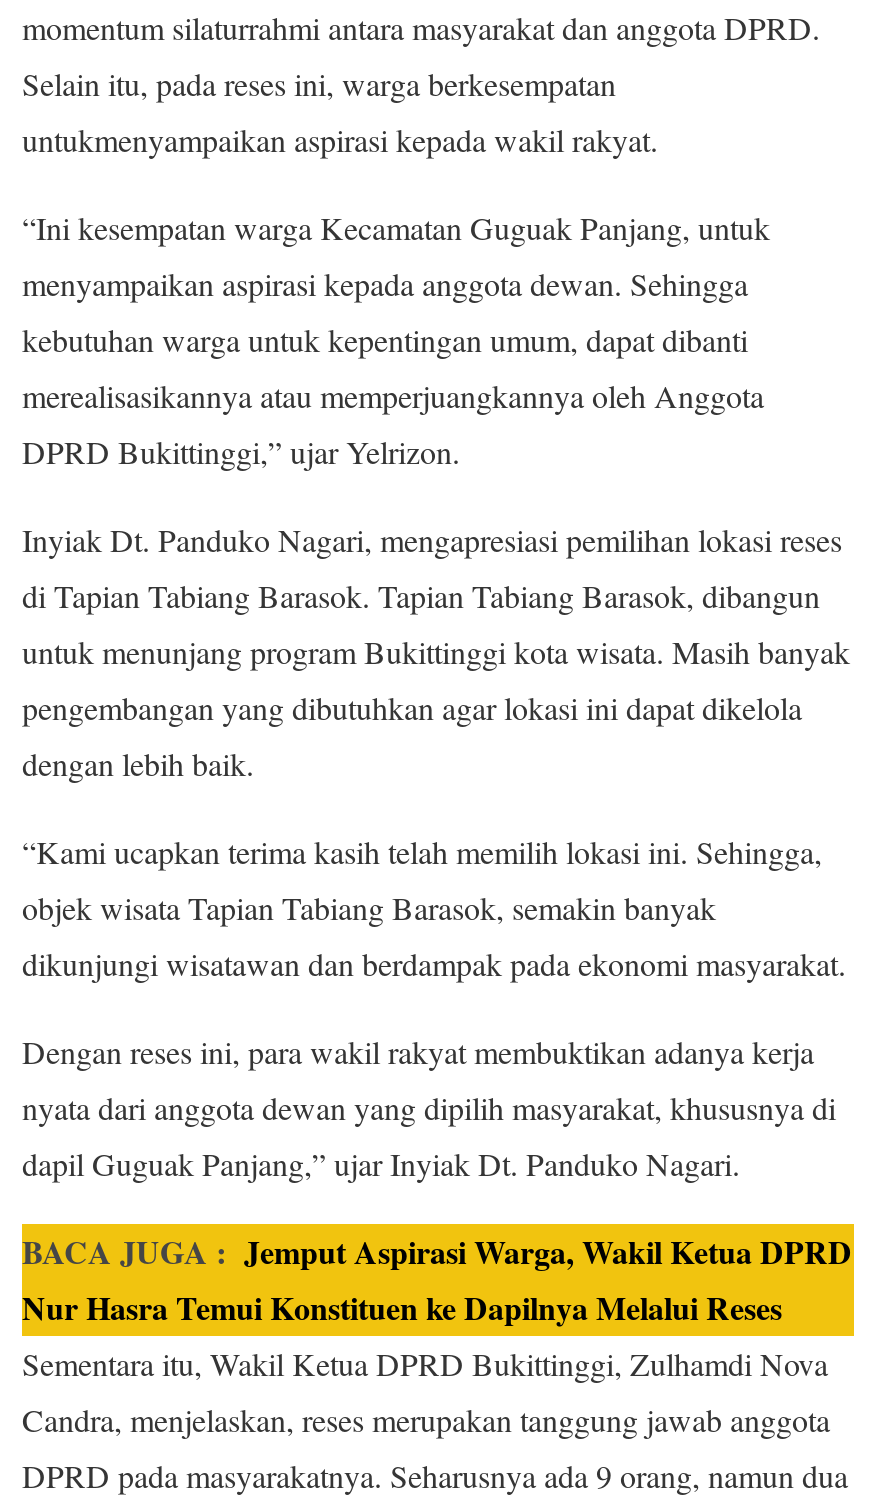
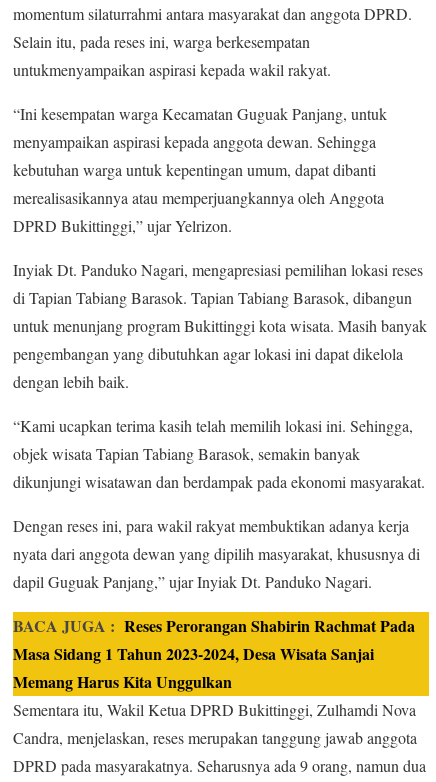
[22,1229,852,1331] BACA JUGA : Jemput Aspirasi Warga, Wakil Ketua DPRD | Nur Hasra Temui Konstituen ke Dapilnya Melalui Reses -> [13,614,415,693] BACA JUGA : Reses Perorangan Shabirin Rachmat Pada | Masa Sidang 1 Tahun 2023-2024, Desa Wisata Sanjai | Memang Harus Kita Unggulkan

